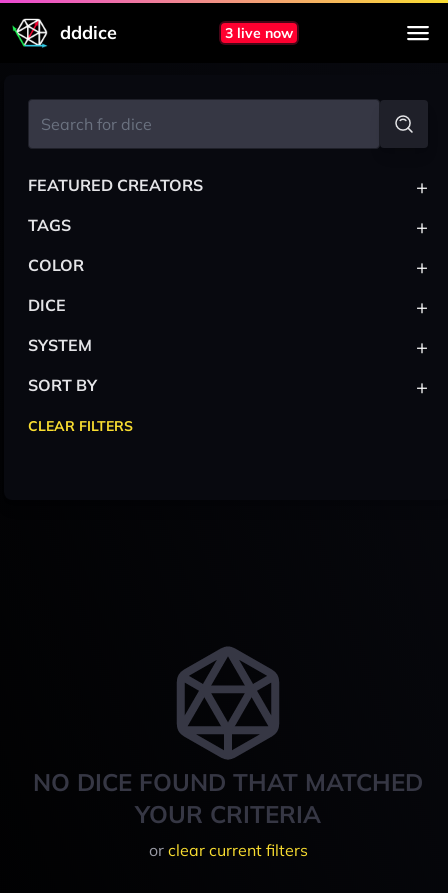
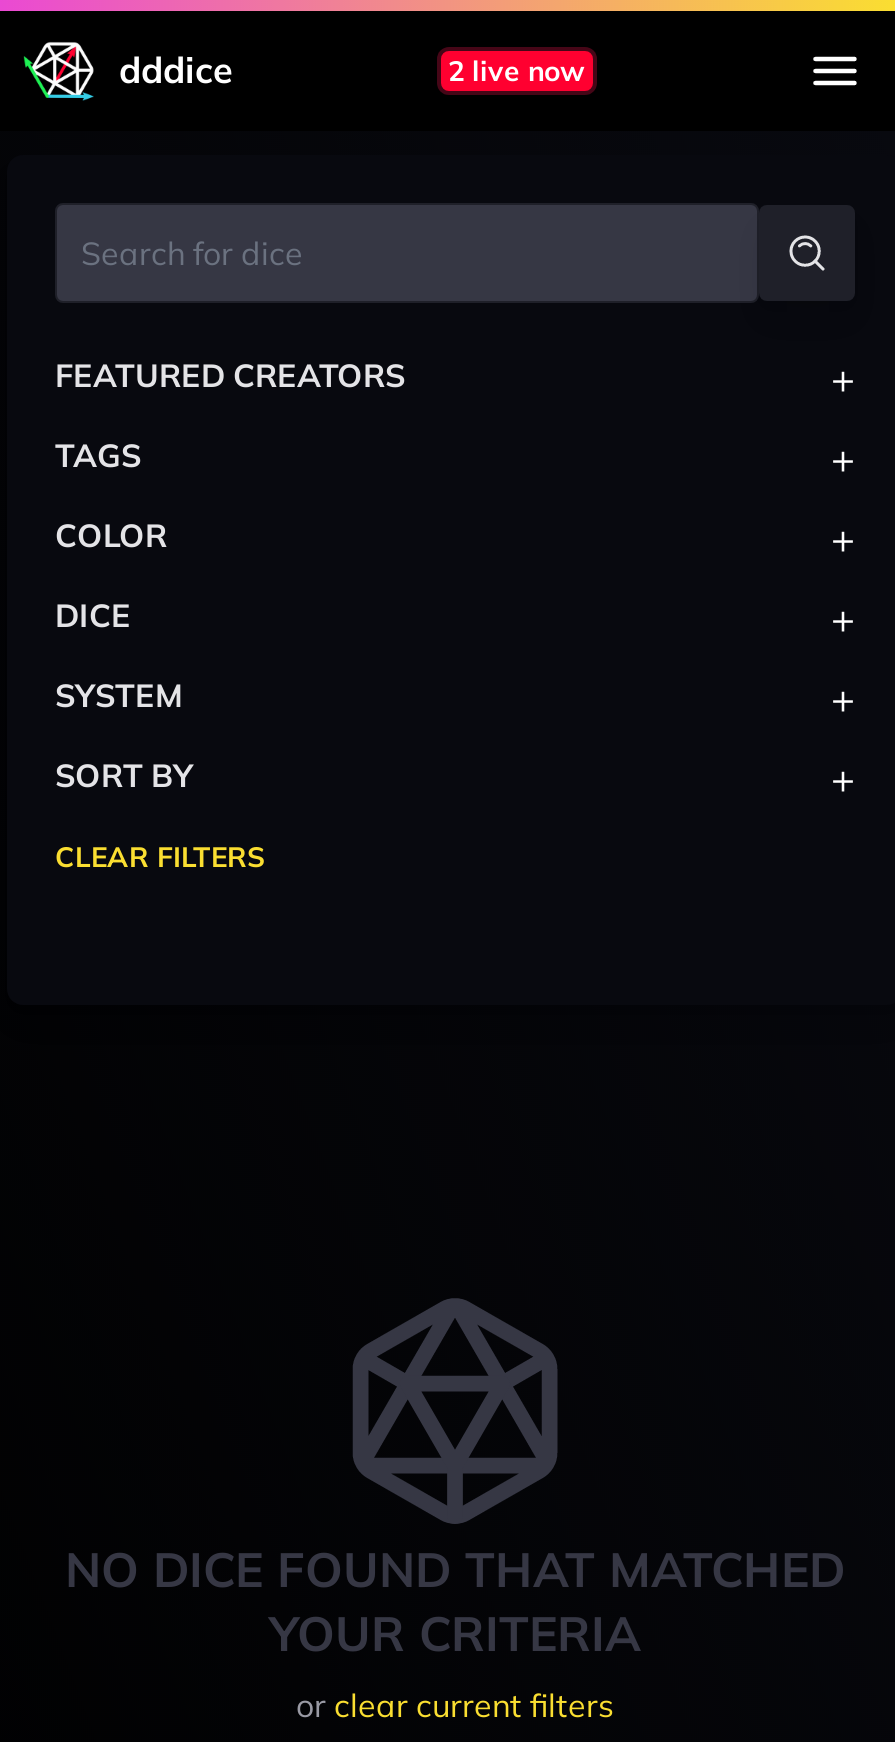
[224,24,292,42] 3 live now -> [448,53,584,89] 2 live now

